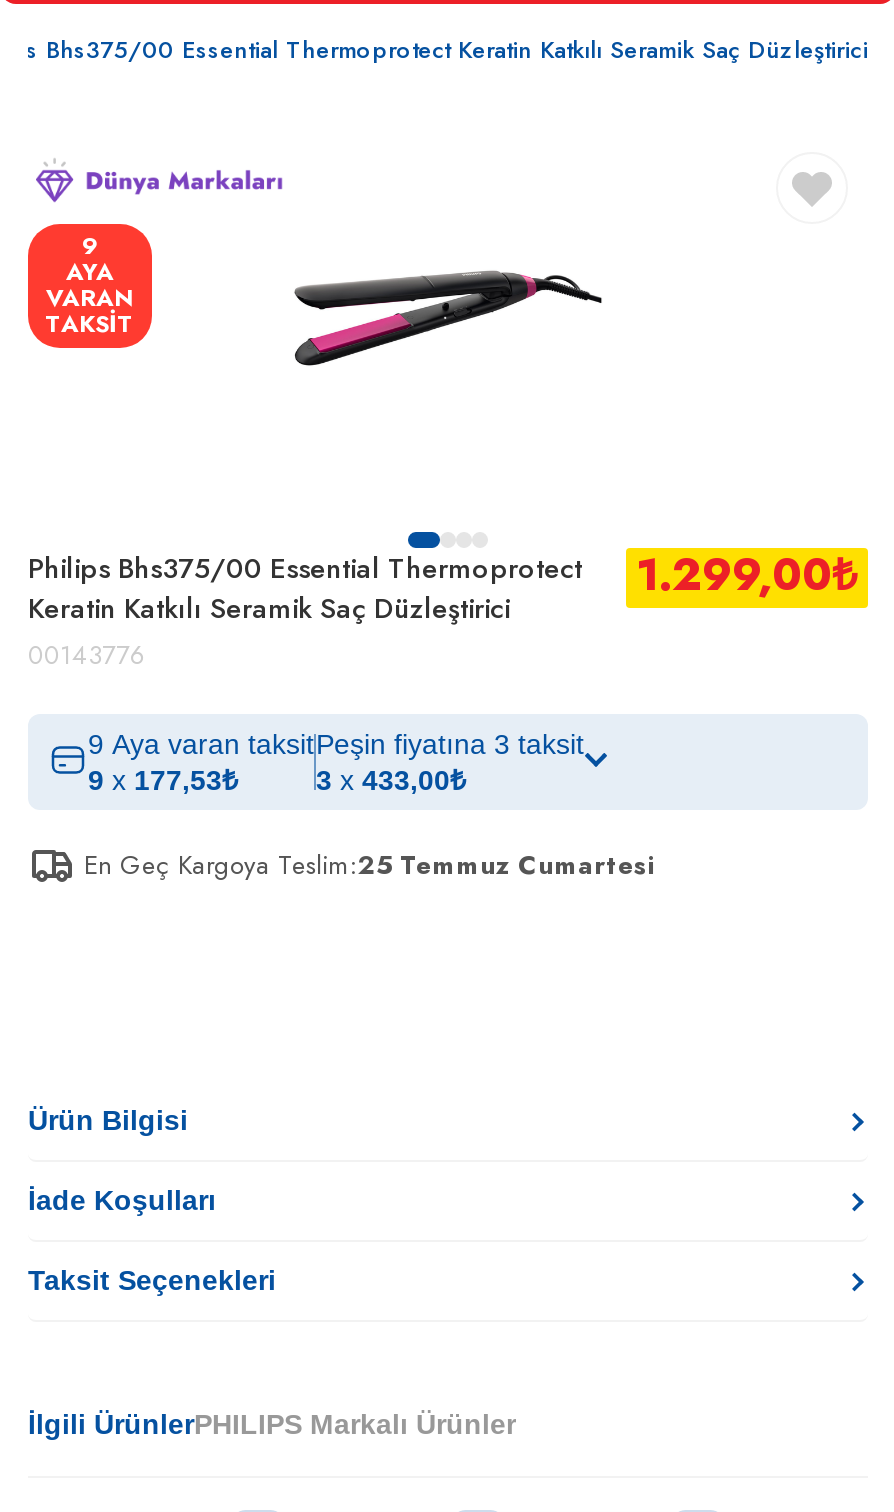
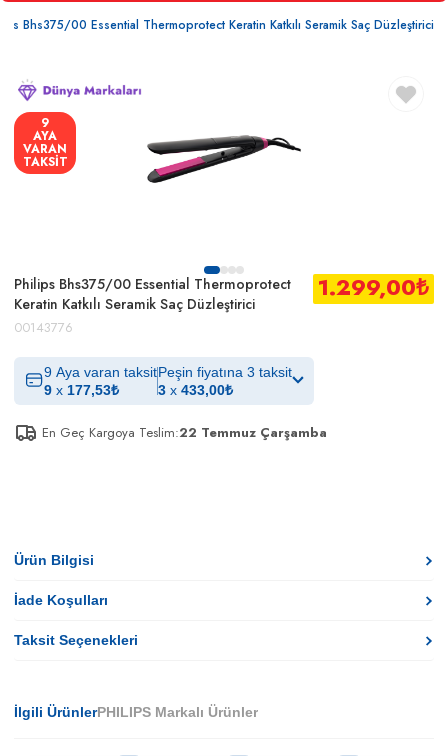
[84,846,656,884] En Geç Kargoya Teslim:25 Temmuz Cumartesi -> [42,423,327,442] En Geç Kargoya Teslim:22 Temmuz Çarşamba

